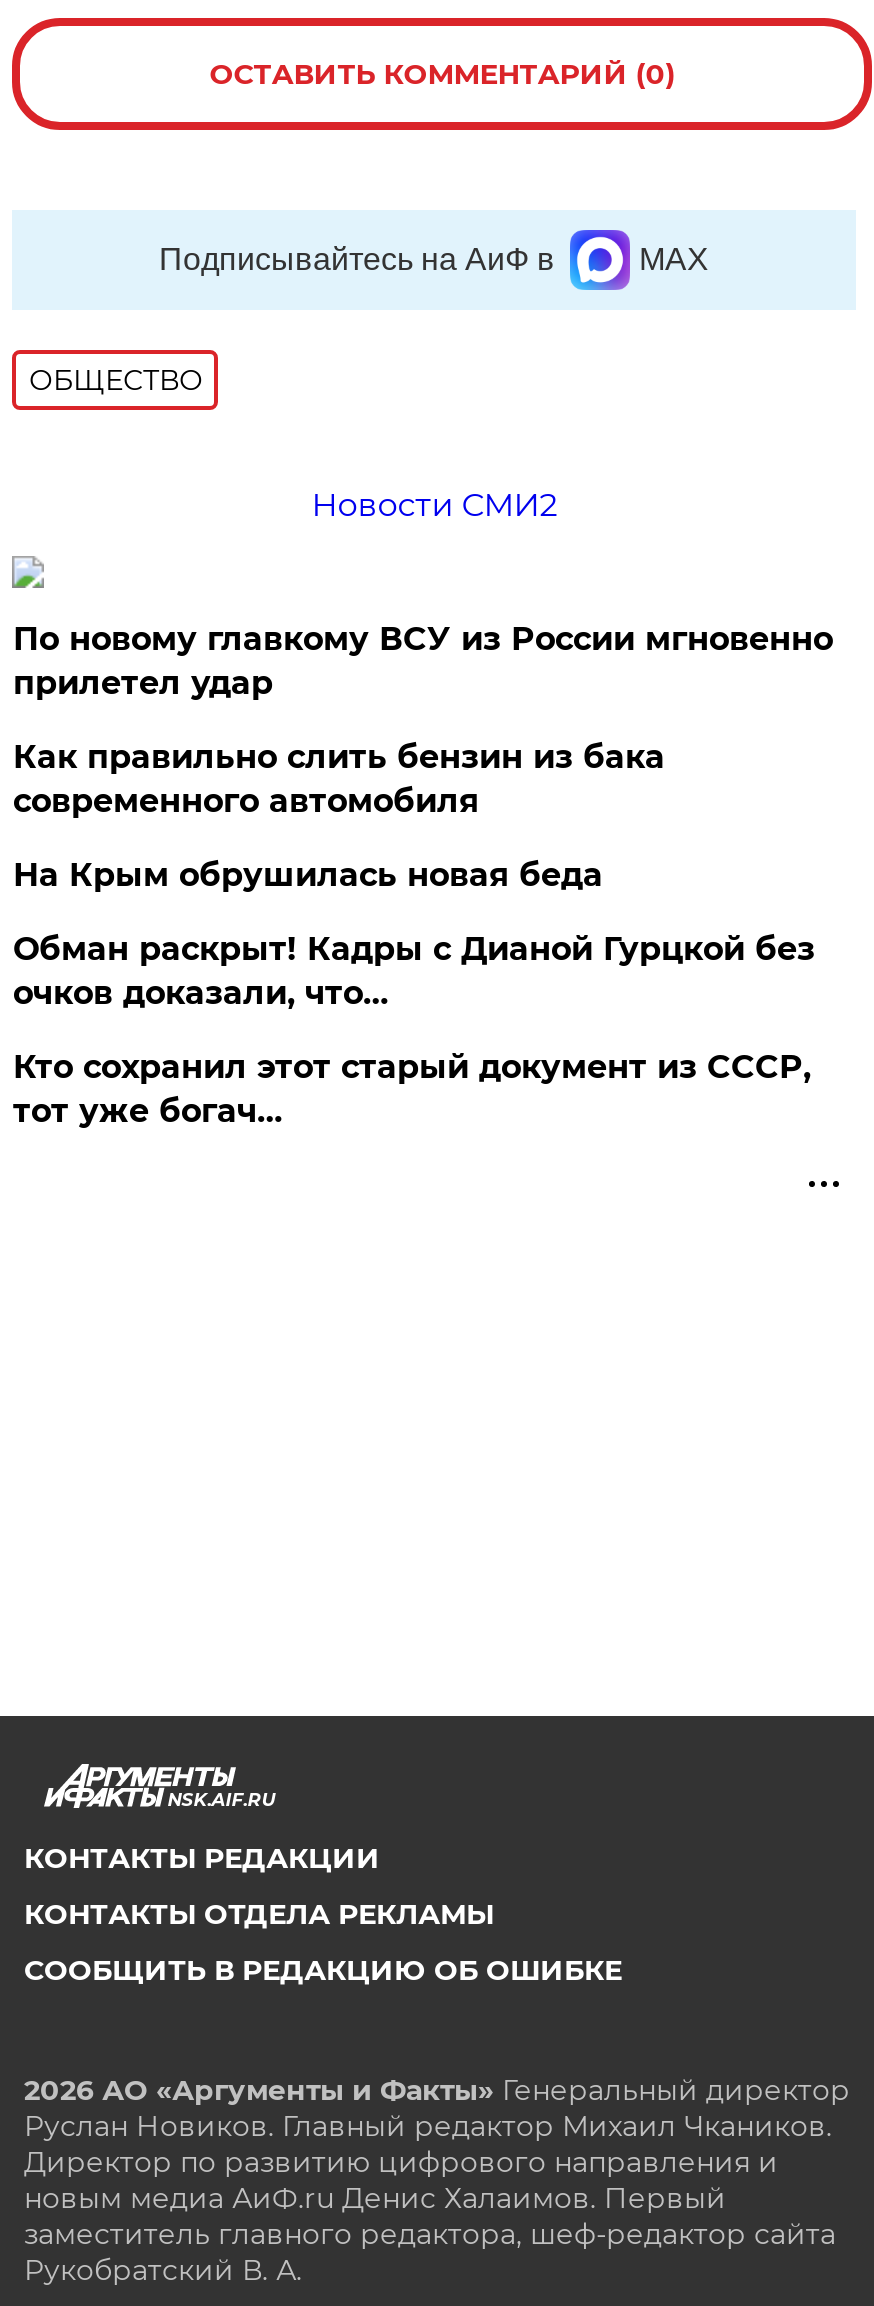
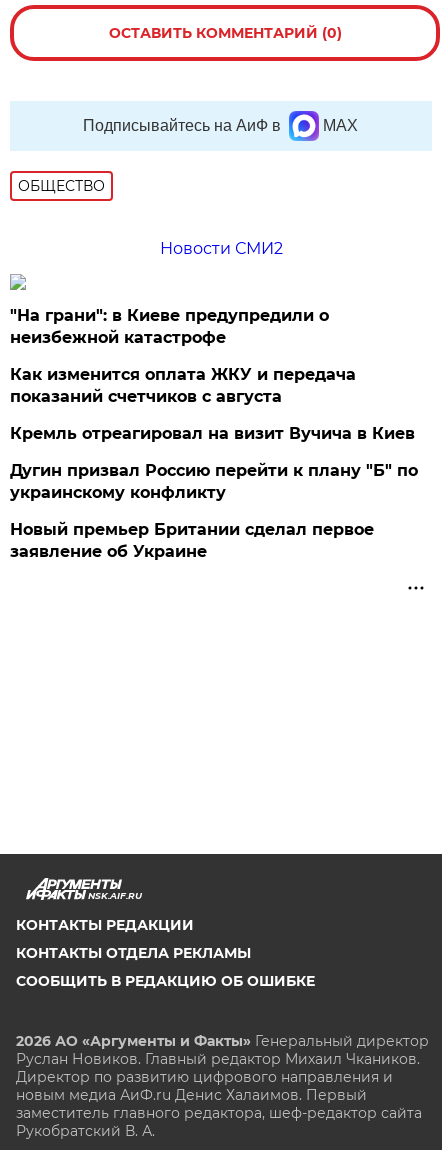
[13,620,833,702] По новому главкому ВСУ из России мгновенно | прилетел удар -> [10,306,329,347] "На грани": в Киеве предупредили о | неизбежной катастрофе
[13,738,665,820] Как правильно слить бензин из бака | современного автомобиля -> [10,365,356,406] Как изменится оплата ЖКУ и передача | показаний счетчиков с августа
[13,856,603,894] На Крым обрушилась новая беда -> [10,424,415,443] Кремль отреагировал на визит Вучича в Киев
[13,930,815,1012] Обман раскрыт! Кадры с Дианой Гурцкой без | очков доказали, что… -> [10,461,418,502] Дугин призвал Россию перейти к плану "Б" по | украинскому конфликту
[13,1048,811,1130] Кто сохранил этот старый документ из СССР, | тот уже богач… -> [10,520,374,561] Новый премьер Британии сделал первое | заявление об Украине

